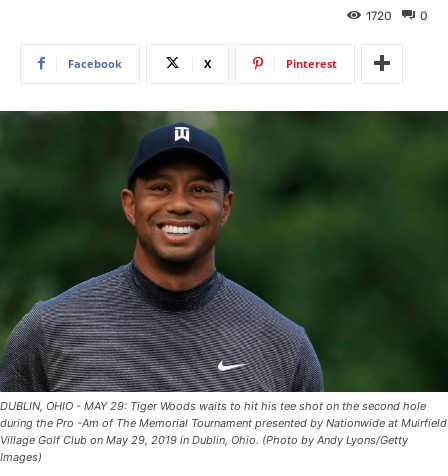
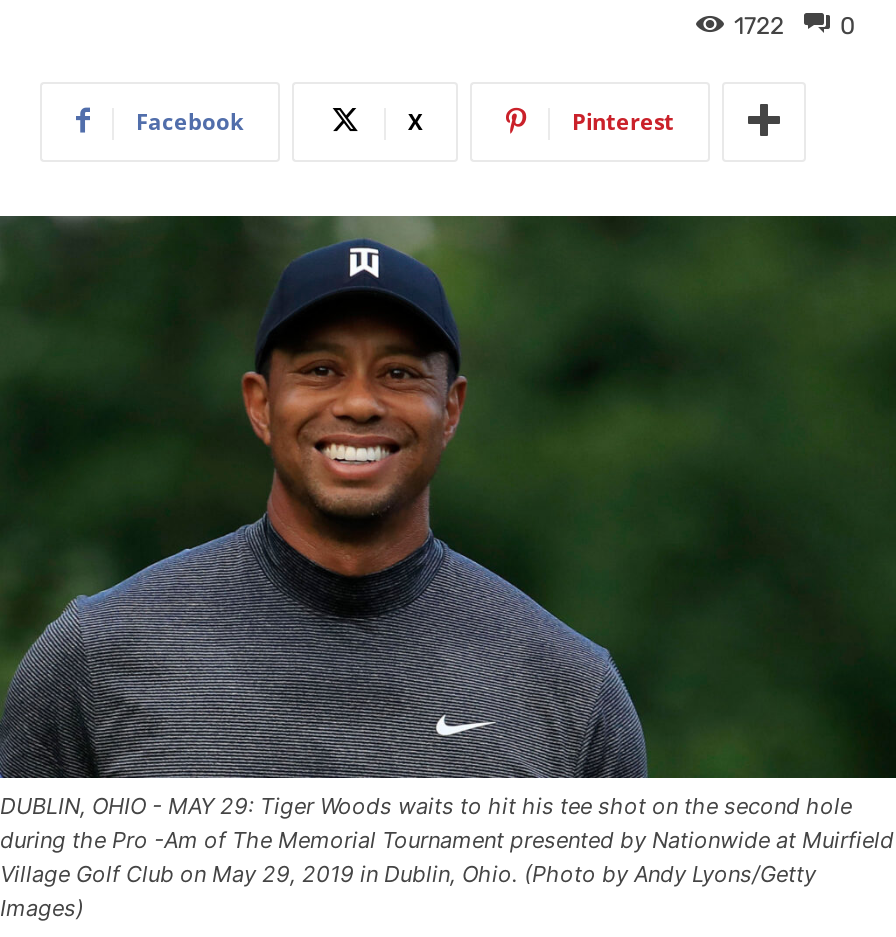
[366,9,392,23] 1720 -> [734,12,784,40] 1722

